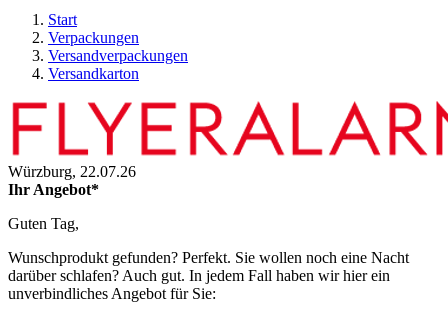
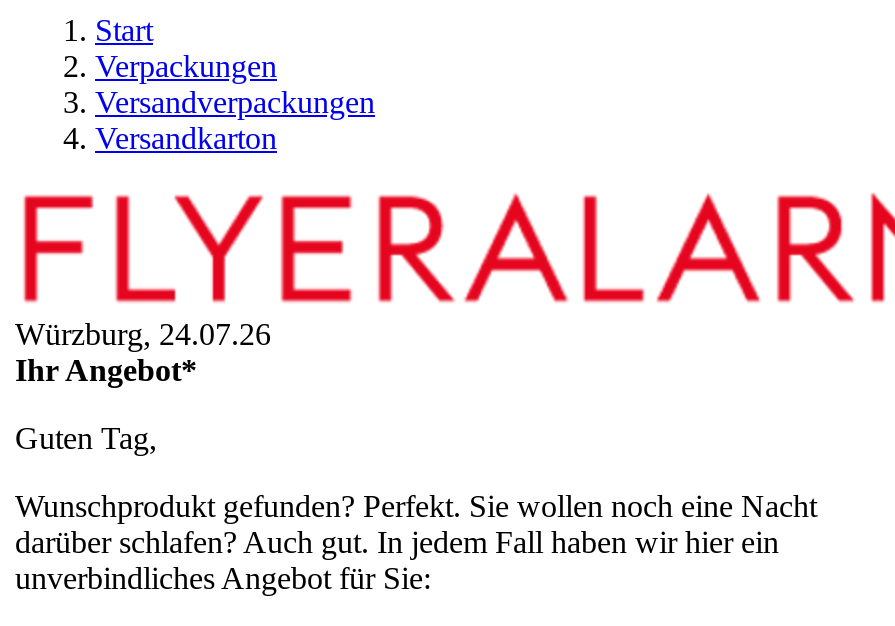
[8,163,136,180] Würzburg, 22.07.26 -> [15,317,271,351] Würzburg, 24.07.26

